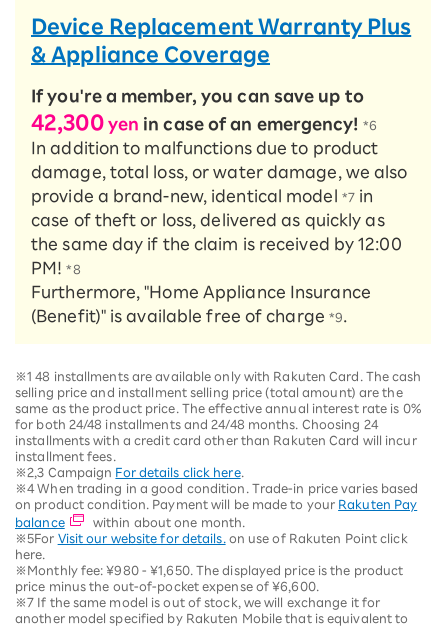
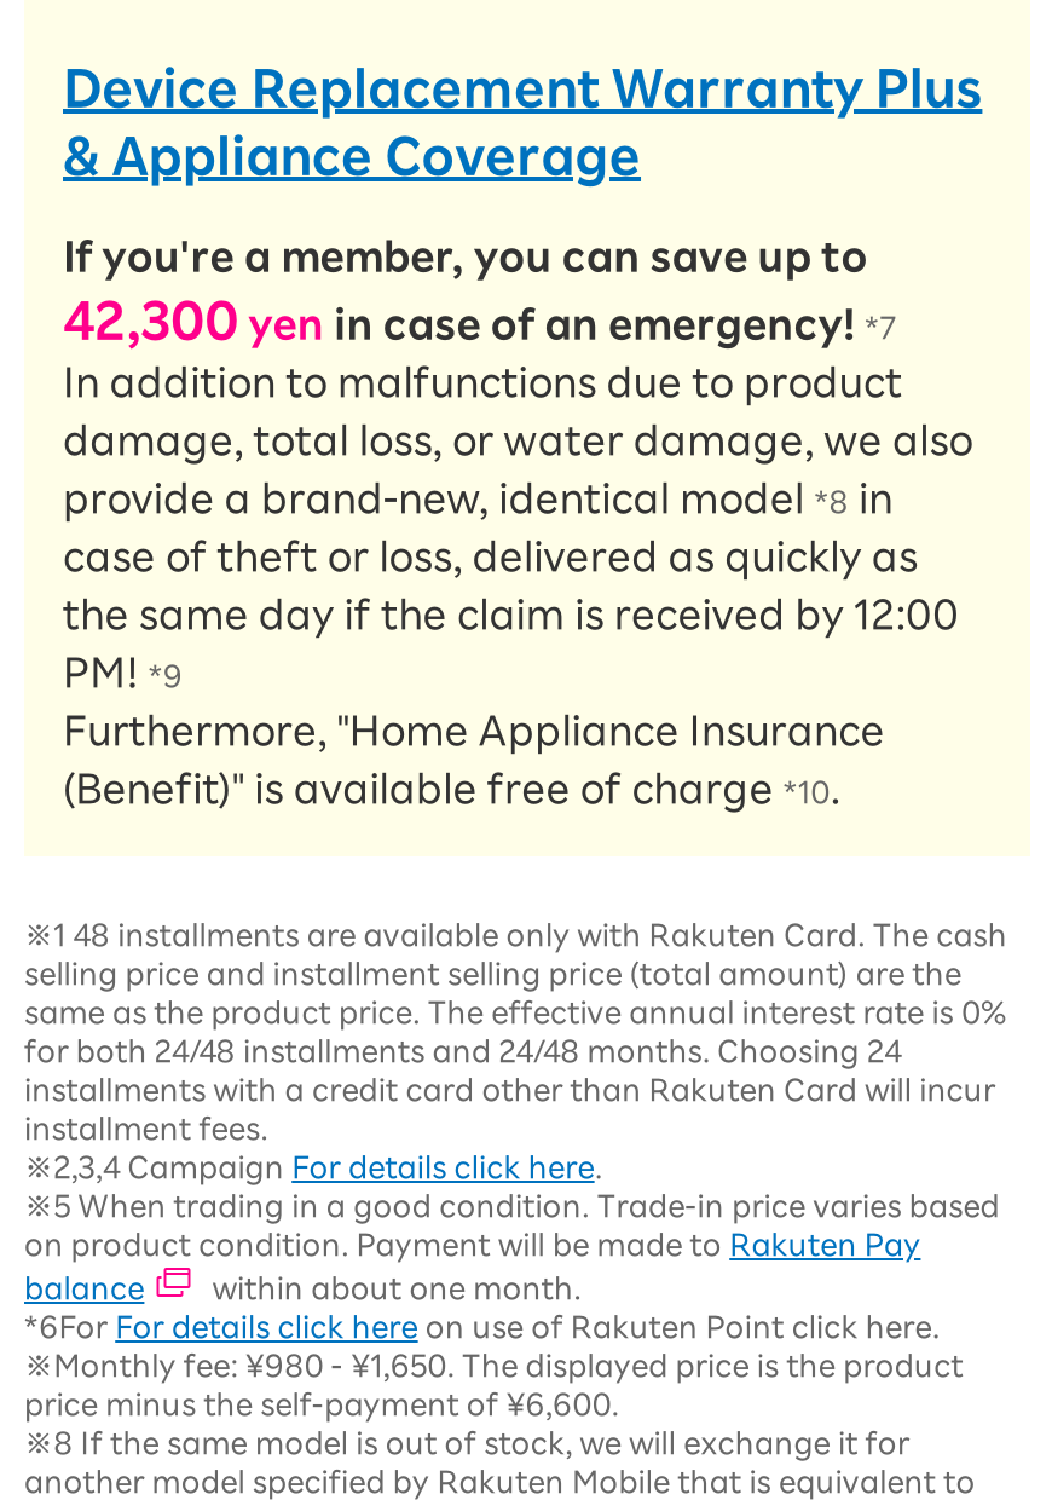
[31,112,377,132] 42,300 yen in case of an emergency! *6 -> [63,295,897,344] 42,300 yen in case of an emergency! *7
[31,188,373,204] provide a brand-new, identical model *7 in -> [63,479,893,518] provide a brand-new, identical model *8 in
[31,260,81,276] PM! *8 -> [63,653,183,692] PM! *9
[31,308,347,324] (Benefit)" is available free of charge *9. -> [63,769,840,808] (Benefit)" is available free of charge *10.
[15,466,418,510] ※2,3 Campaign For details click here. | ※4 When trading in a good condition. Trade-in price varies based | on product condition. Payment will be made to your Rakuten Pay -> [24,1152,1000,1258] ※2,3,4 Campaign For details click here. | ※5 When trading in a good condition. Trade-in price varies based | on product condition. Payment will be made to Rakuten Pay
[15,532,408,560] ※5For Visit our website for details. on use of Rakuten Point click | here. -> [24,1311,939,1340] *6For For details click here on use of Rakuten Point click here.
[15,580,380,608] price minus the out-of-pocket expense of ¥6,600. | ※7 If the same model is out of stock, we will exchange it for -> [24,1389,910,1456] price minus the self-payment of ¥6,600. | ※8 If the same model is out of stock, we will exchange it for

